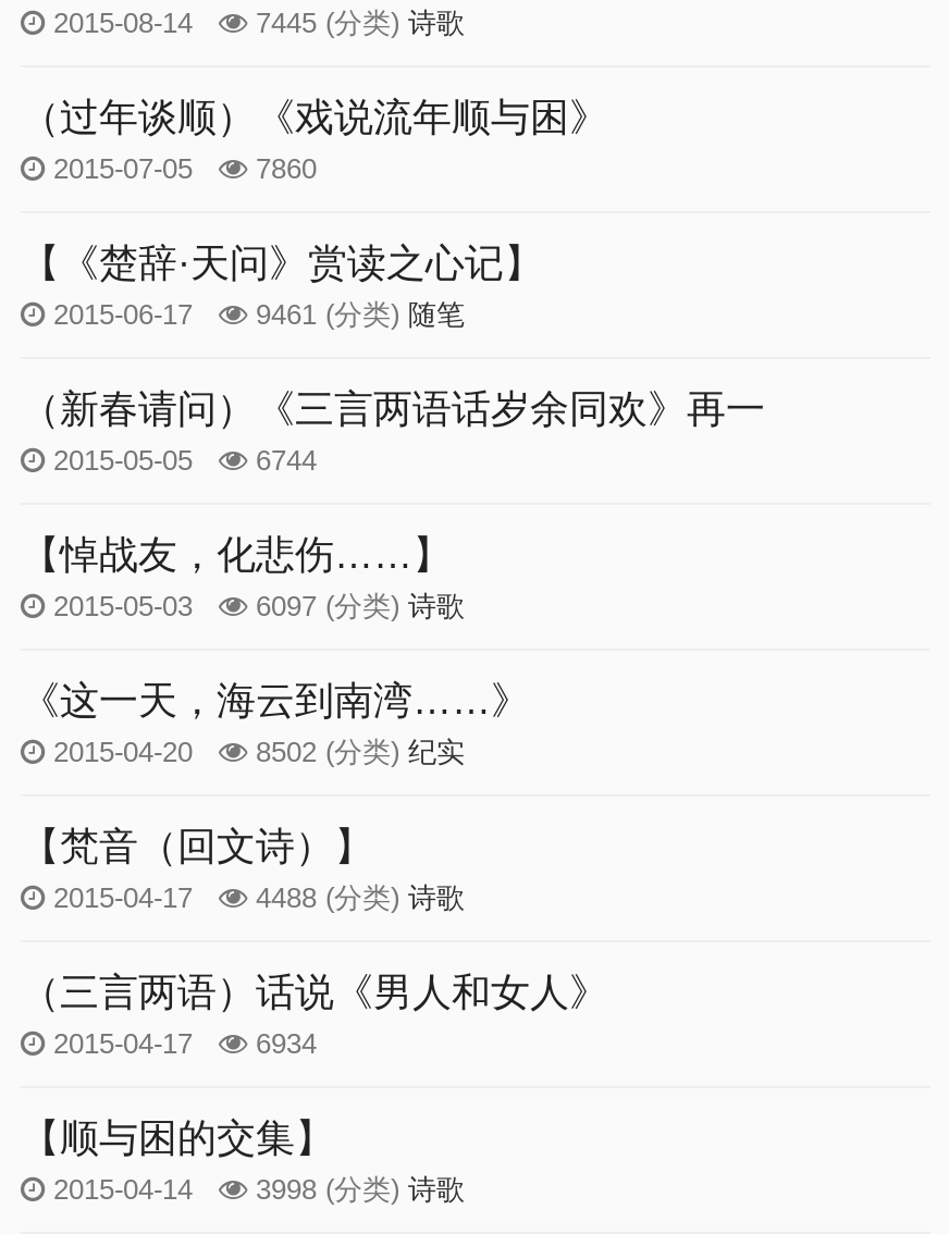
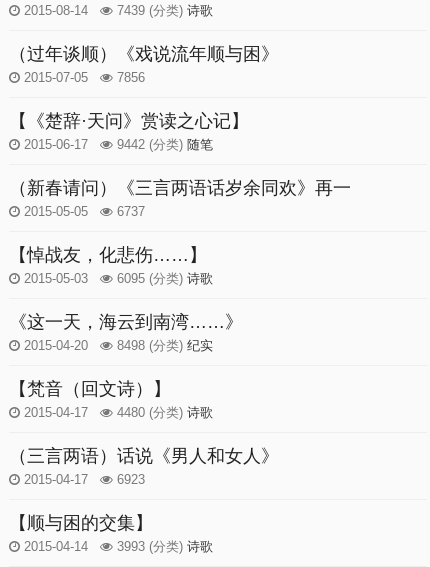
[45,7,465,39] 2015-08-14 7445 (分类)诗歌 -> [20,3,213,18] 2015-08-14 7439 (分类)诗歌
[45,152,317,185] 2015-07-05 7860 -> [20,70,145,85] 2015-07-05 7856
[45,298,465,331] 2015-06-17 9461 (分类)随笔 -> [20,137,213,152] 2015-06-17 9442 (分类)随笔
[45,444,317,477] 2015-05-05 6744 -> [20,204,145,219] 2015-05-05 6737
[45,590,465,622] 2015-05-03 6097 (分类)诗歌 -> [20,271,213,286] 2015-05-03 6095 (分类)诗歌
[45,736,465,768] 2015-04-20 8502 (分类)纪实 -> [20,338,213,353] 2015-04-20 8498 (分类)纪实
[45,881,465,914] 2015-04-17 4488 (分类)诗歌 -> [20,405,213,420] 2015-04-17 4480 (分类)诗歌
[45,1027,317,1060] 2015-04-17 6934 -> [20,472,145,487] 2015-04-17 6923
[45,1173,465,1206] 2015-04-14 3998 (分类)诗歌 -> [20,539,213,554] 2015-04-14 3993 (分类)诗歌

